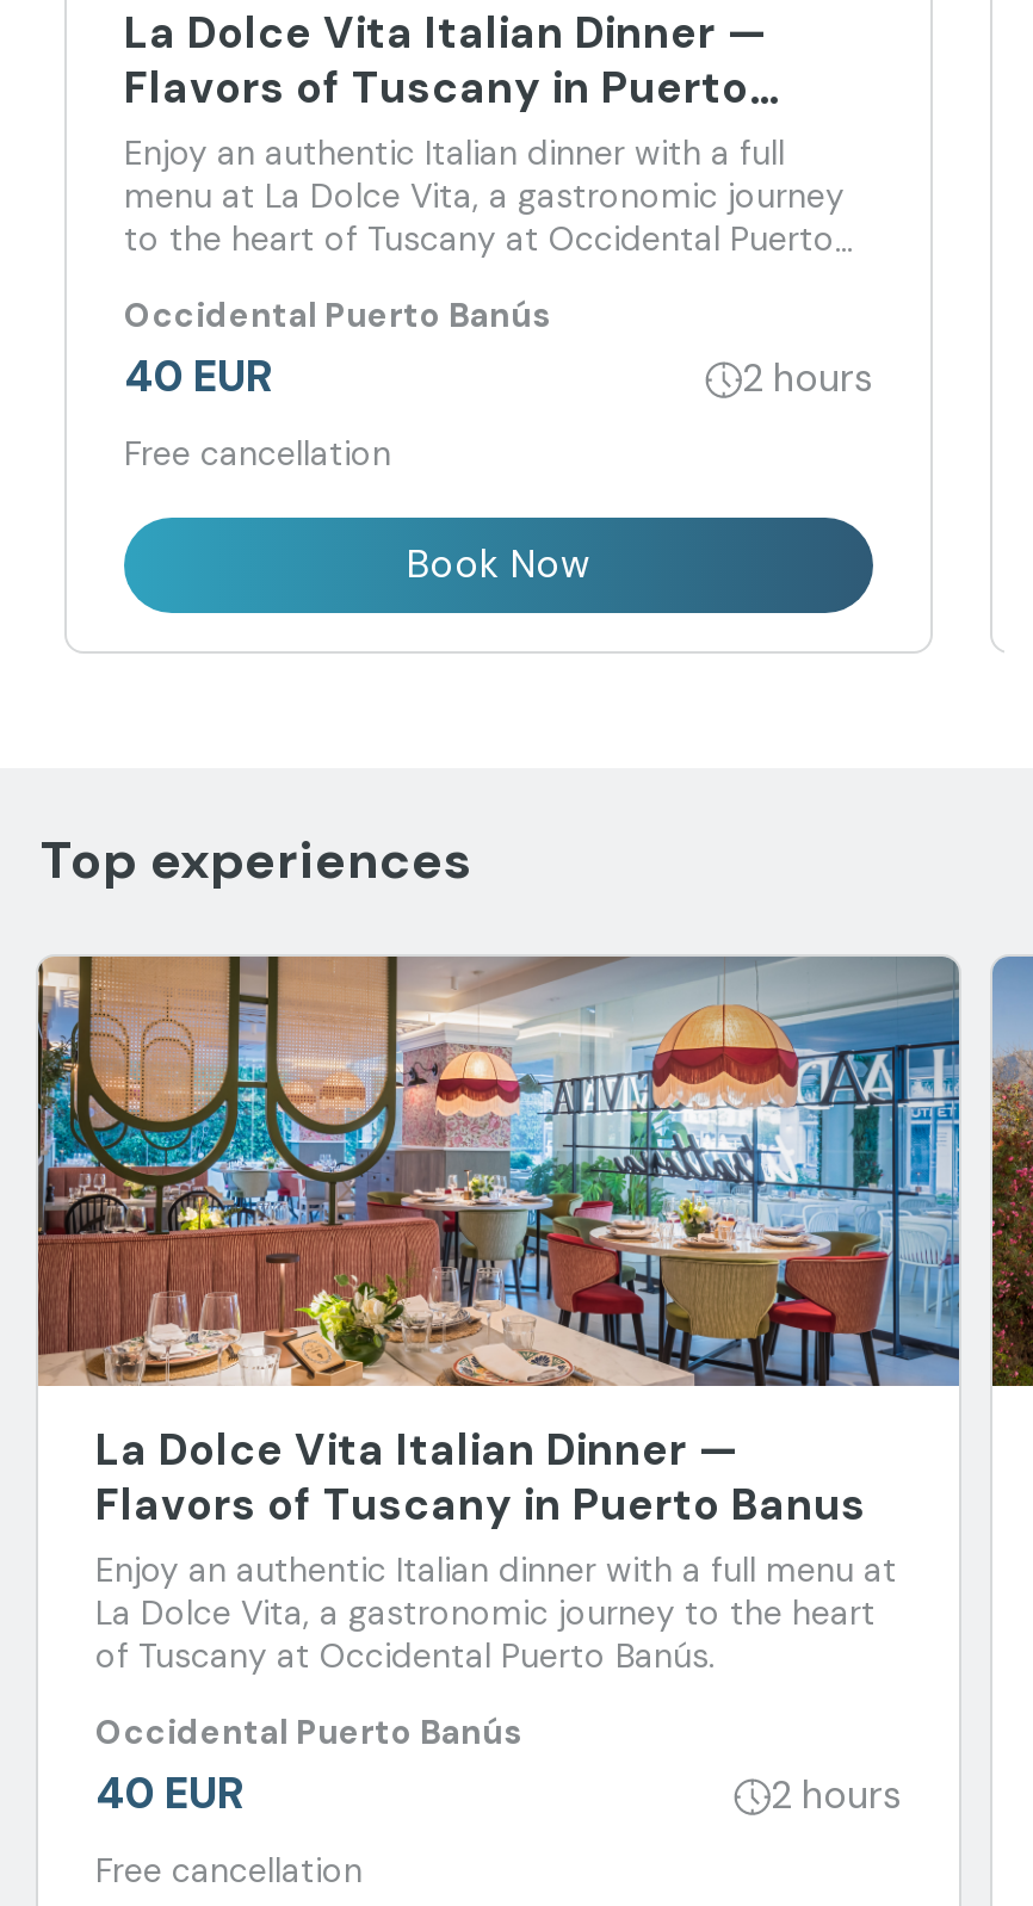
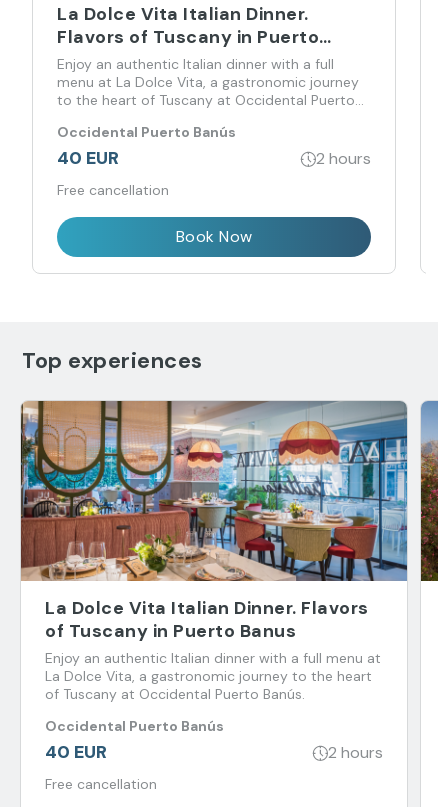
[124,5,766,63] La Dolce Vita Italian Dinner — -> [57,2,308,26] La Dolce Vita Italian Dinner.
[95,1422,866,1535] La Dolce Vita Italian Dinner — | Flavors of Tuscany in Puerto Banus -> [45,596,368,643] La Dolce Vita Italian Dinner. Flavors | of Tuscany in Puerto Banus

